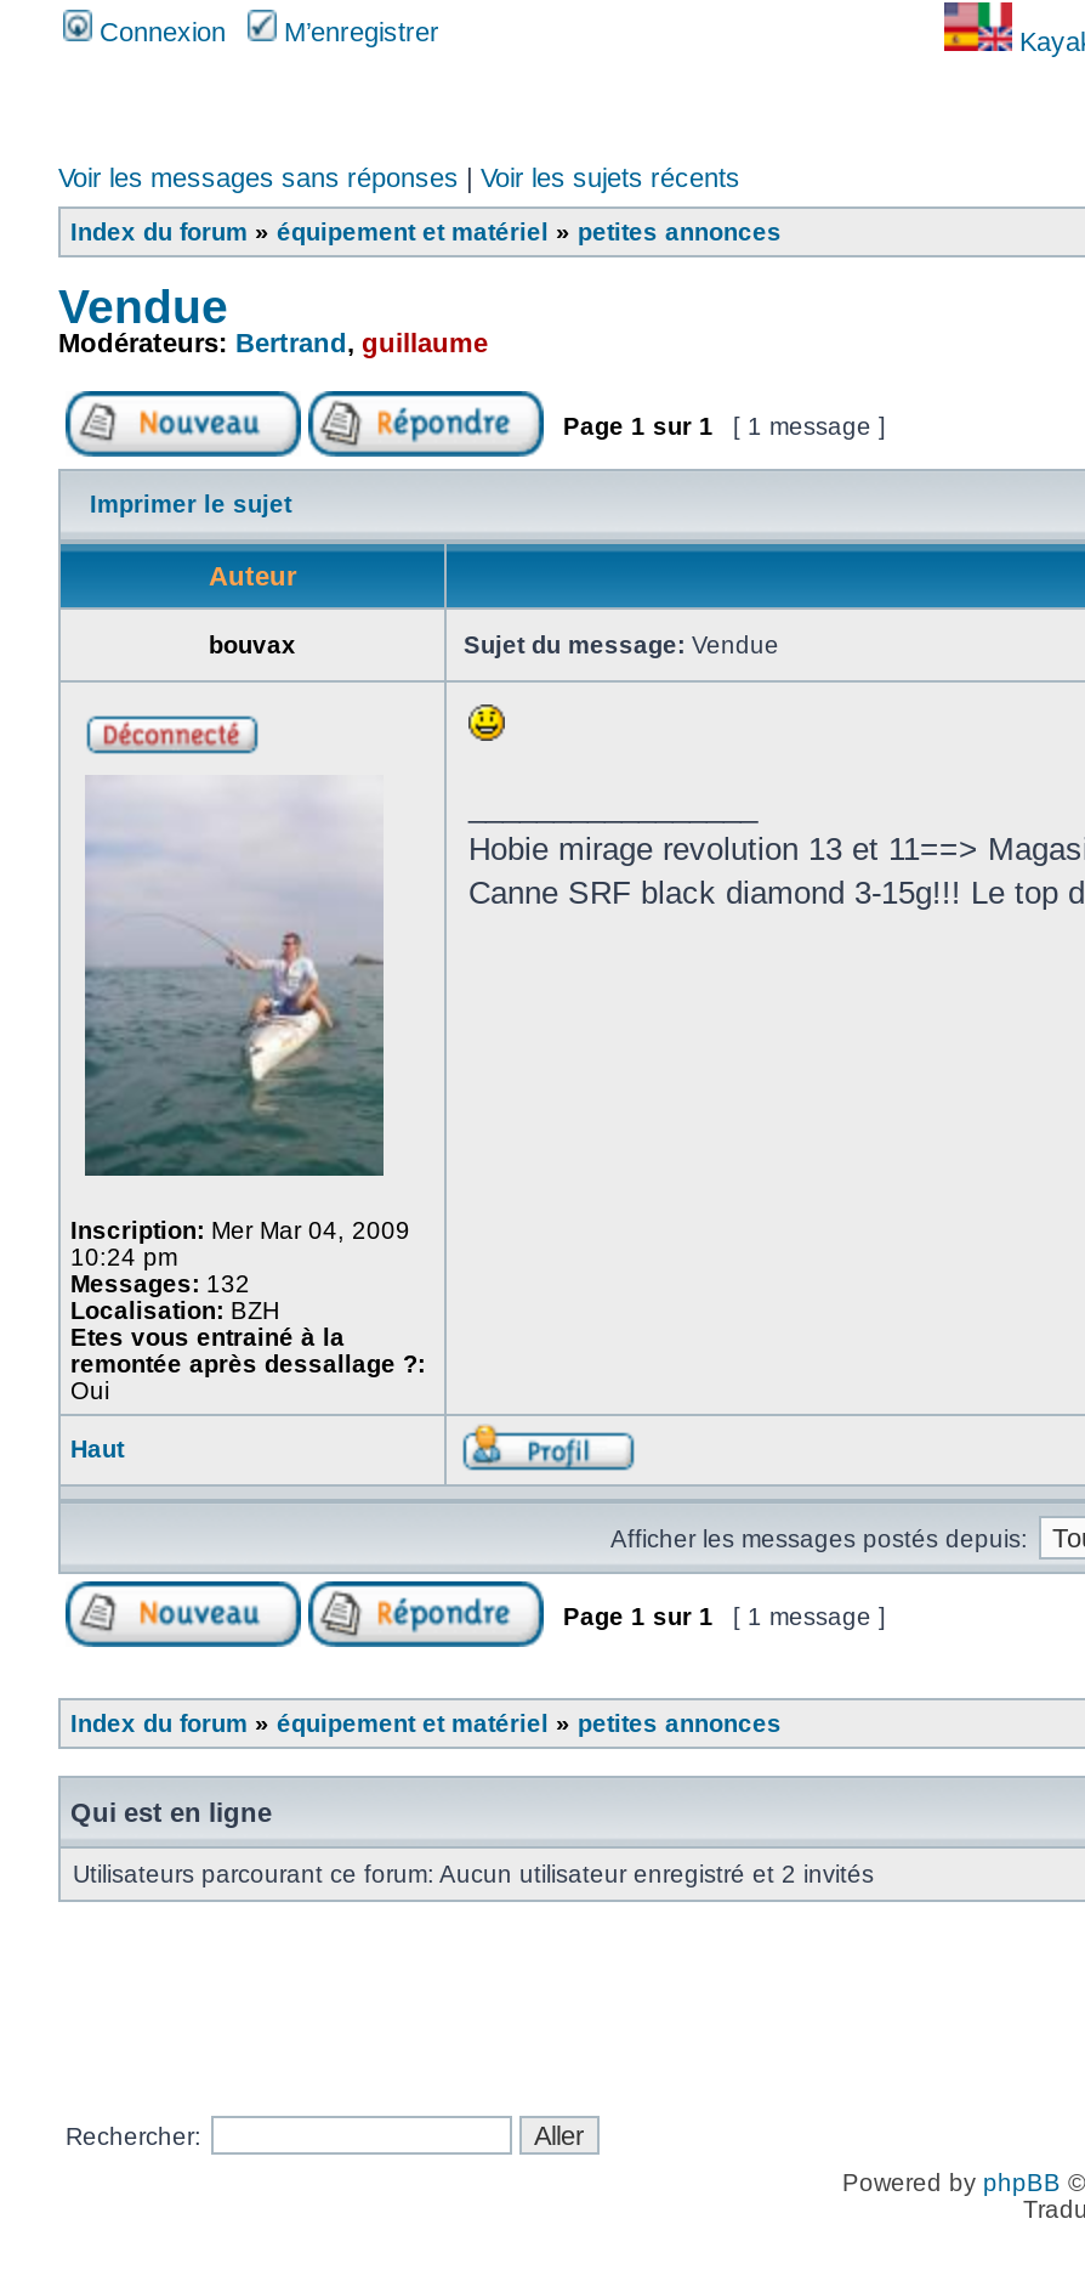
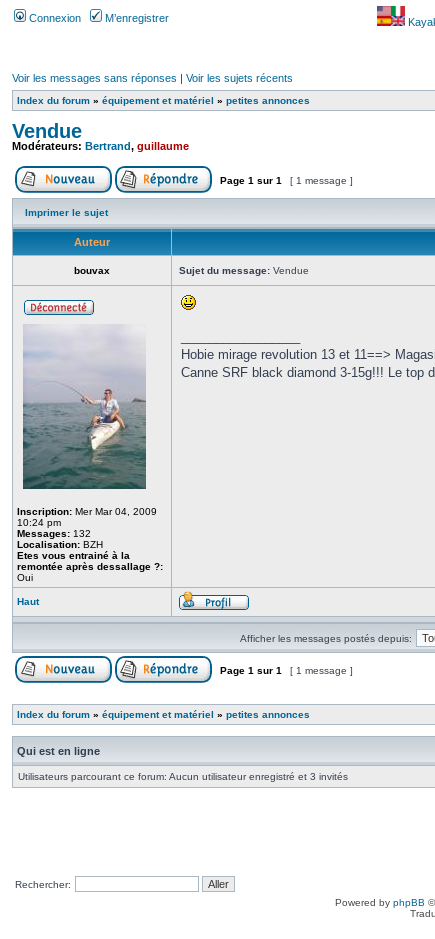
[73,1861,874,1887] Utilisateurs parcourant ce forum: Aucun utilisateur enregistré et 2 invités -> [18,771,348,782] Utilisateurs parcourant ce forum: Aucun utilisateur enregistré et 3 invités

